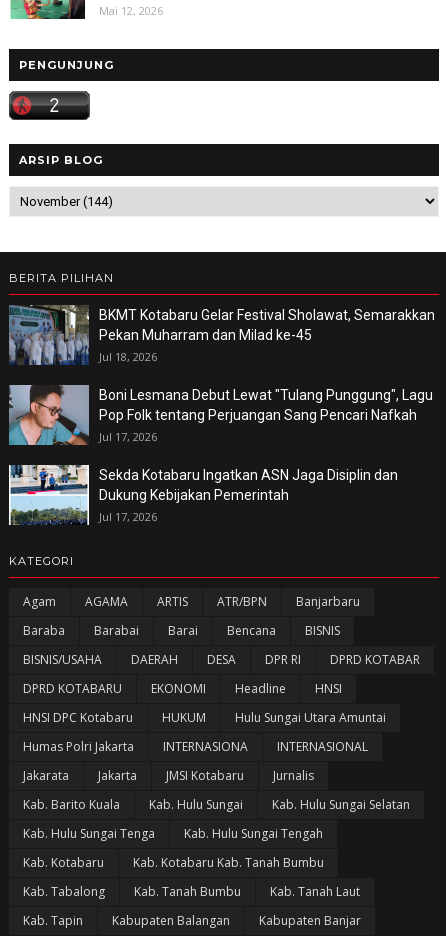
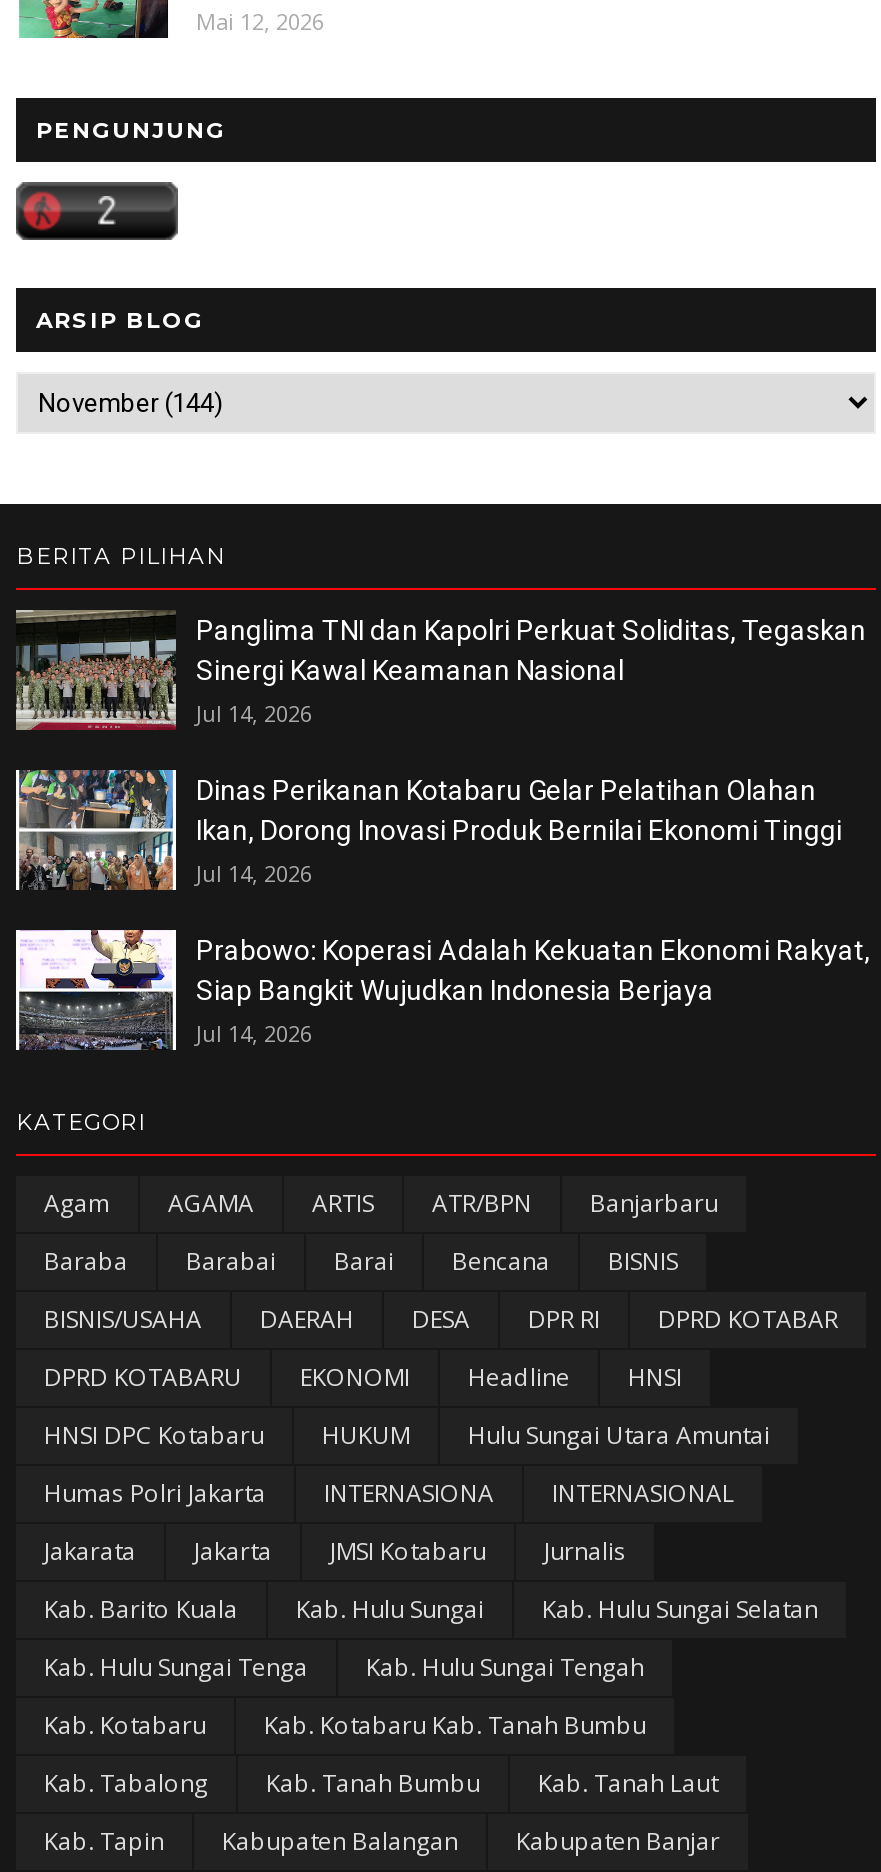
[8,305,435,366] [image] | BKMT Kotabaru Gelar Festival Sholawat, Semarakkan | Pekan Muharram dan Milad ke-45 | Jul 18, 2026 -> [16,610,866,732] [image] | Panglima TNI dan Kapolri Perkuat Soliditas, Tegaskan | Sinergi Kawal Keamanan Nasional | Jul 14, 2026
[8,384,433,446] [image] | Boni Lesmana Debut Lewat "Tulang Punggung", Lagu | Pop Folk tentang Perjuangan Sang Pencari Nafkah | Jul 17, 2026 -> [14,768,842,890] [image] | Dinas Perikanan Kotabaru Gelar Pelatihan Olahan | Ikan, Dorong Inovasi Produk Bernilai Ekonomi Tinggi | Jul 14, 2026
[9,464,398,525] [image] | Sekda Kotabaru Ingatkan ASN Jaga Disiplin dan | Dukung Kebijakan Pemerintah | Jul 17, 2026 -> [16,928,870,1052] [image] | Prabowo: Koperasi Adalah Kekuatan Ekonomi Rakyat, | Siap Bangkit Wujudkan Indonesia Berjaya | Jul 14, 2026

